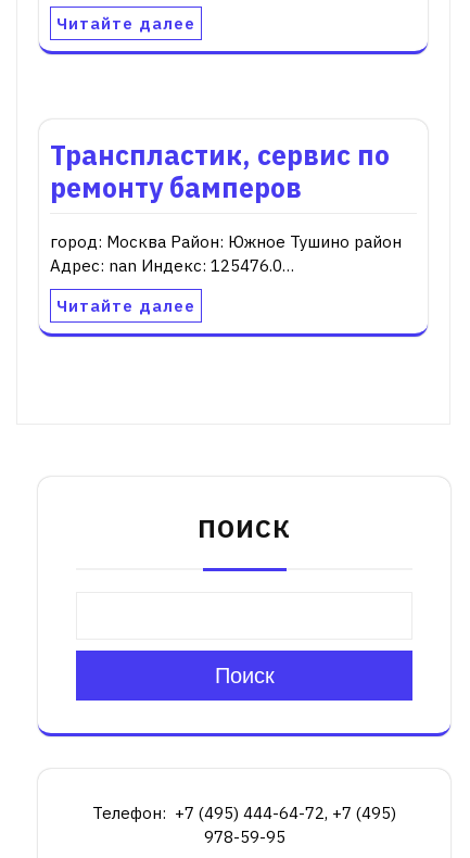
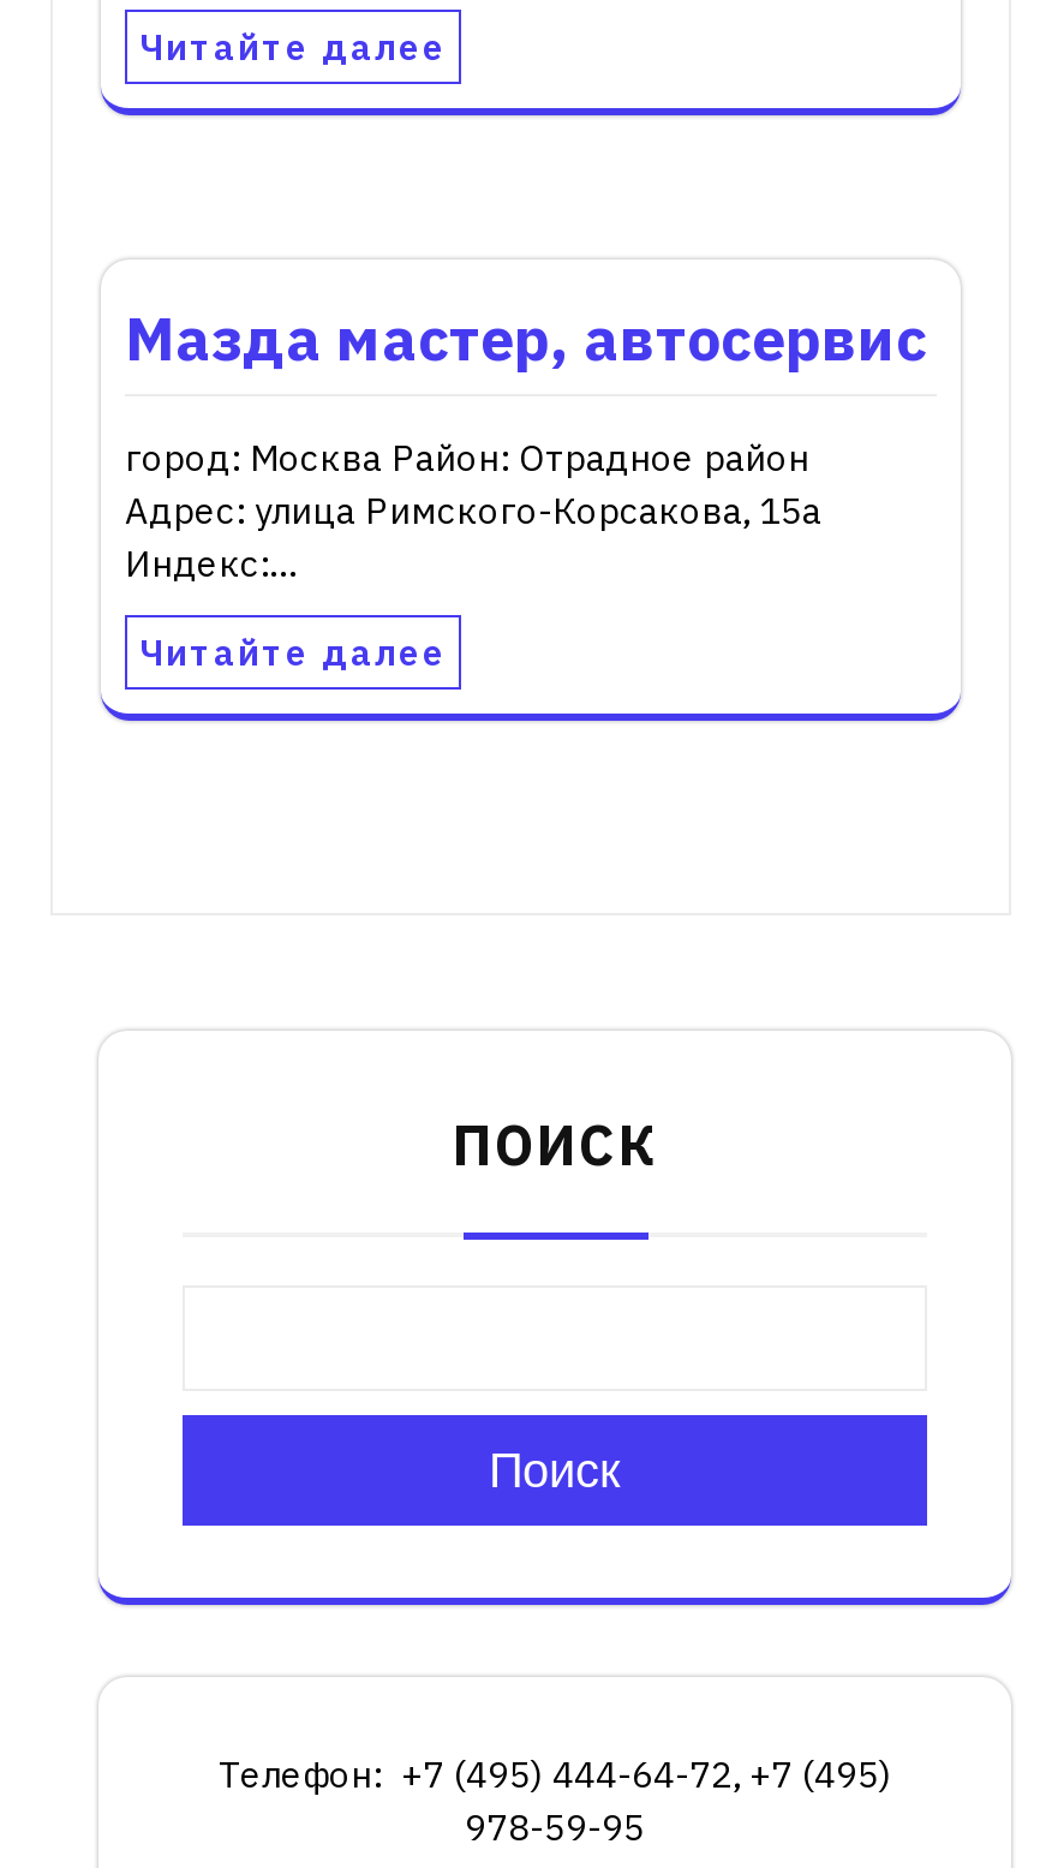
[50,137,390,205] Транспластик, сервис по | ремонту бамперов -> [125,298,927,377] Мазда мастер, автосервис
[50,231,402,276] город: Москва Район: Южное Тушино район | Адрес: nan Индекс: 125476.0… -> [125,435,821,586] город: Москва Район: Отрадное район | Адрес: улица Римского-Корсакова, 15а | Индекс:…

